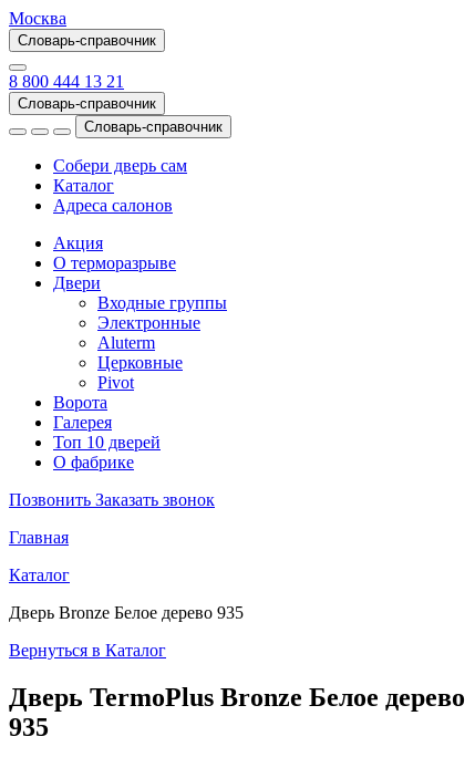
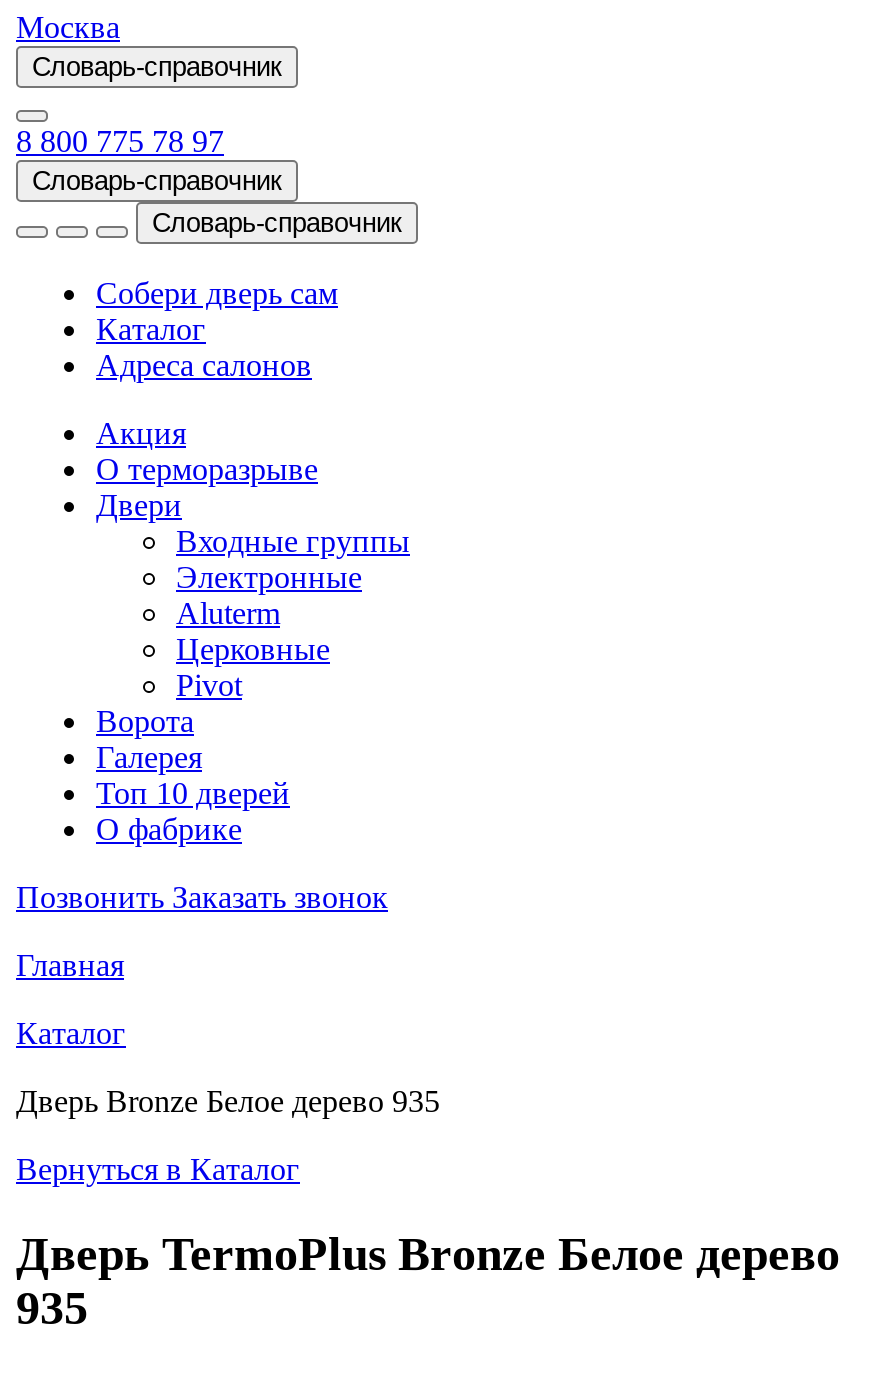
[9,72,124,91] 8 800 444 13 21 -> [16,124,224,158] 8 800 775 78 97

